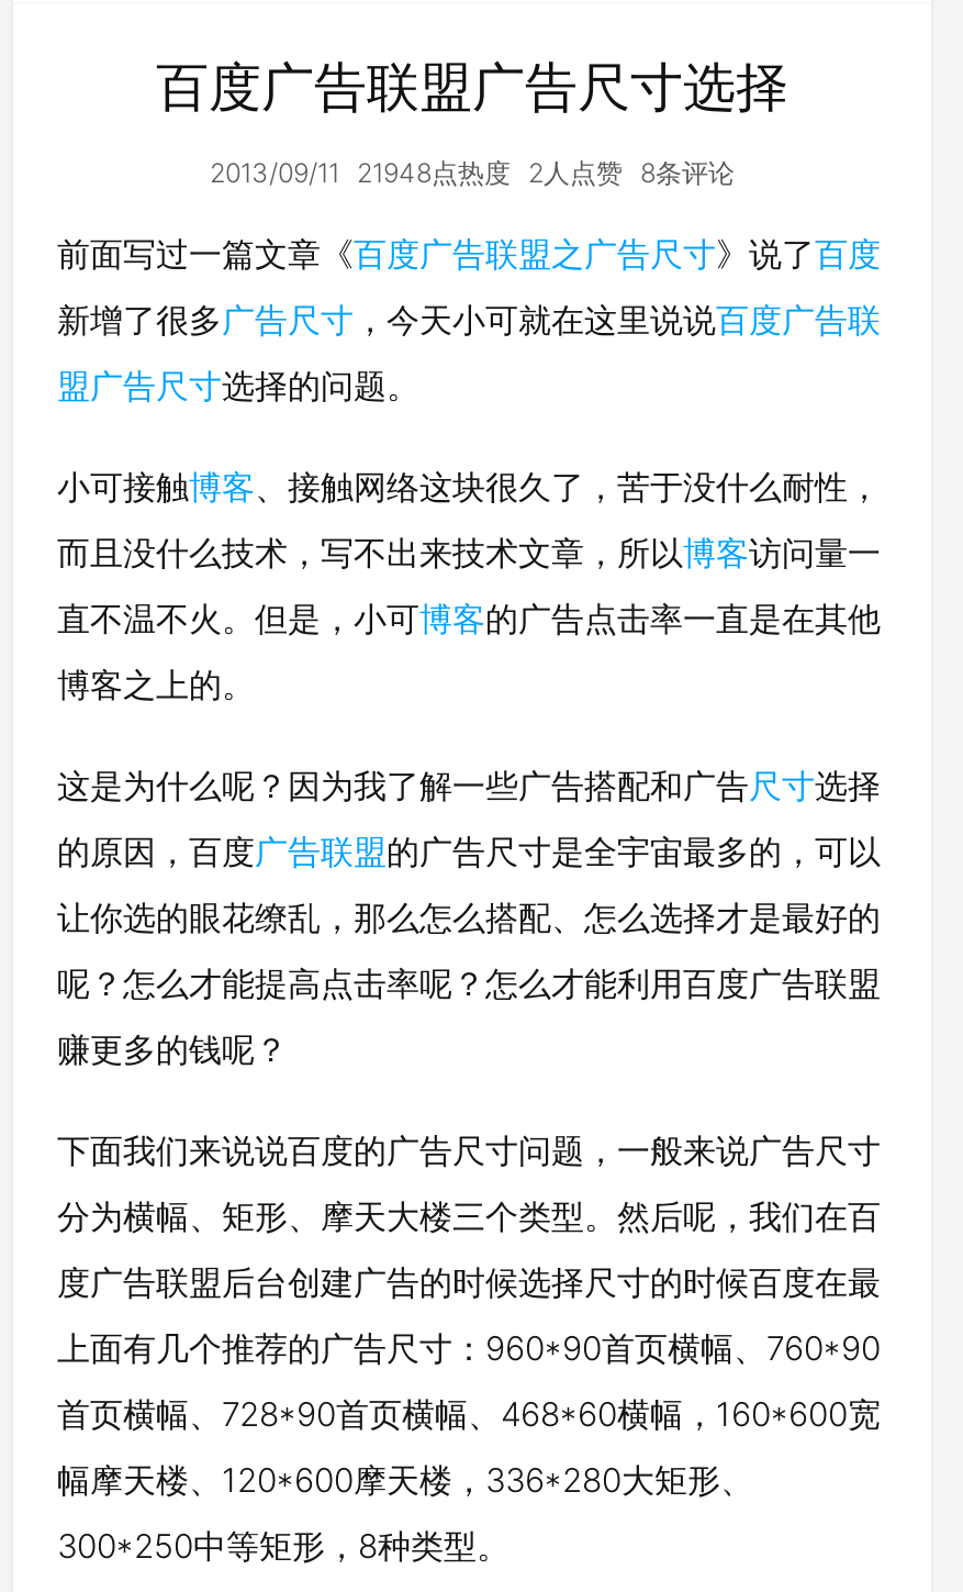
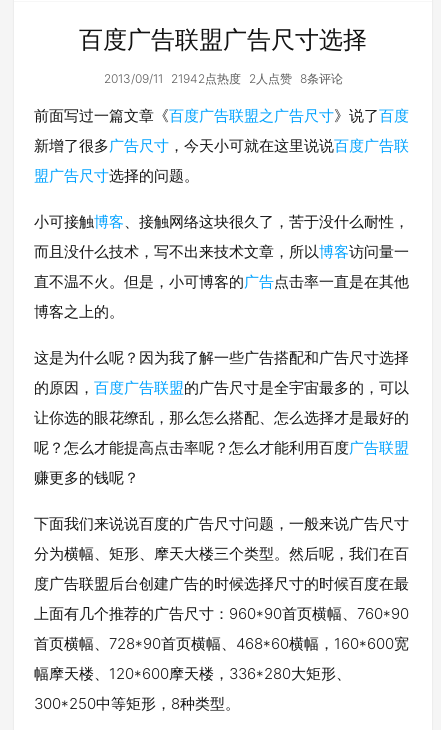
[210,156,735,189] 2013/09/11 21948点热度 2人点赞 8条评论 -> [103,71,342,86] 2013/09/11 21942点热度 2人点赞 8条评论

